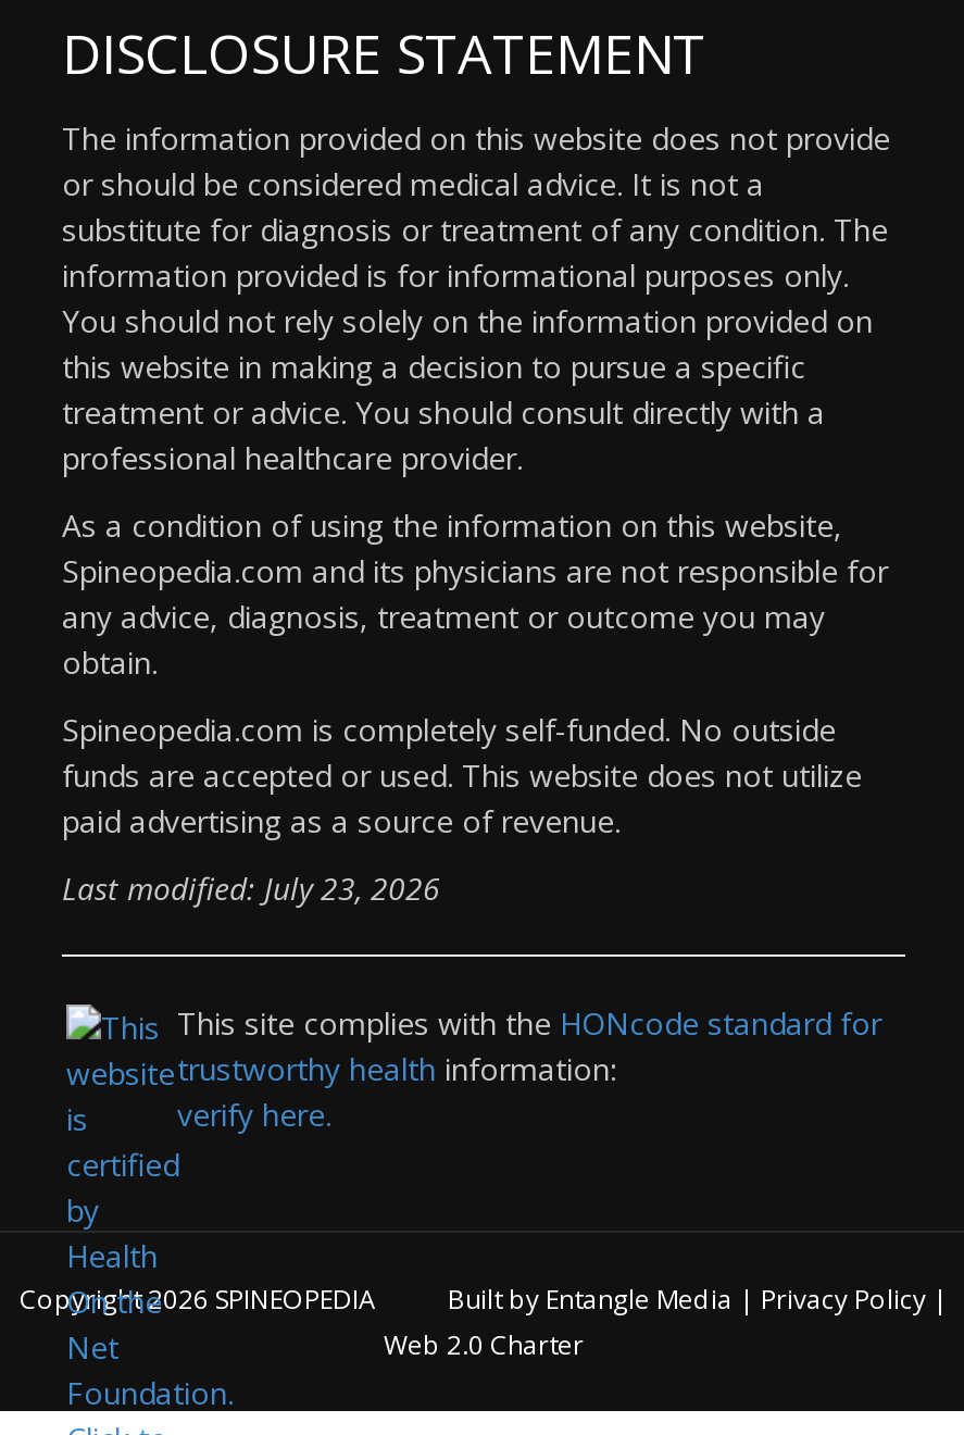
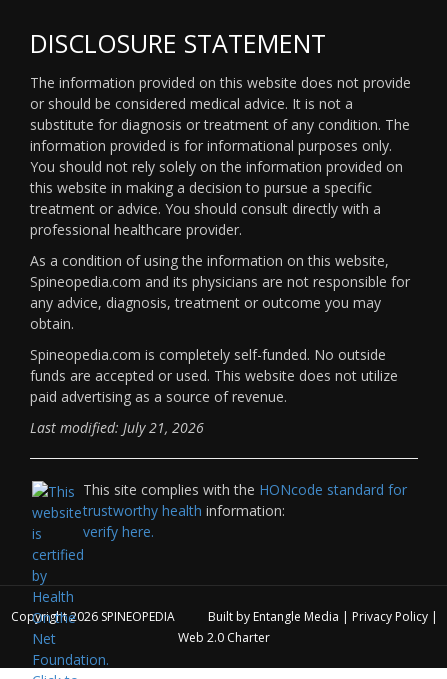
[62,868,440,909] Last modified: July 23, 2026 -> [30,418,204,437] Last modified: July 21, 2026

